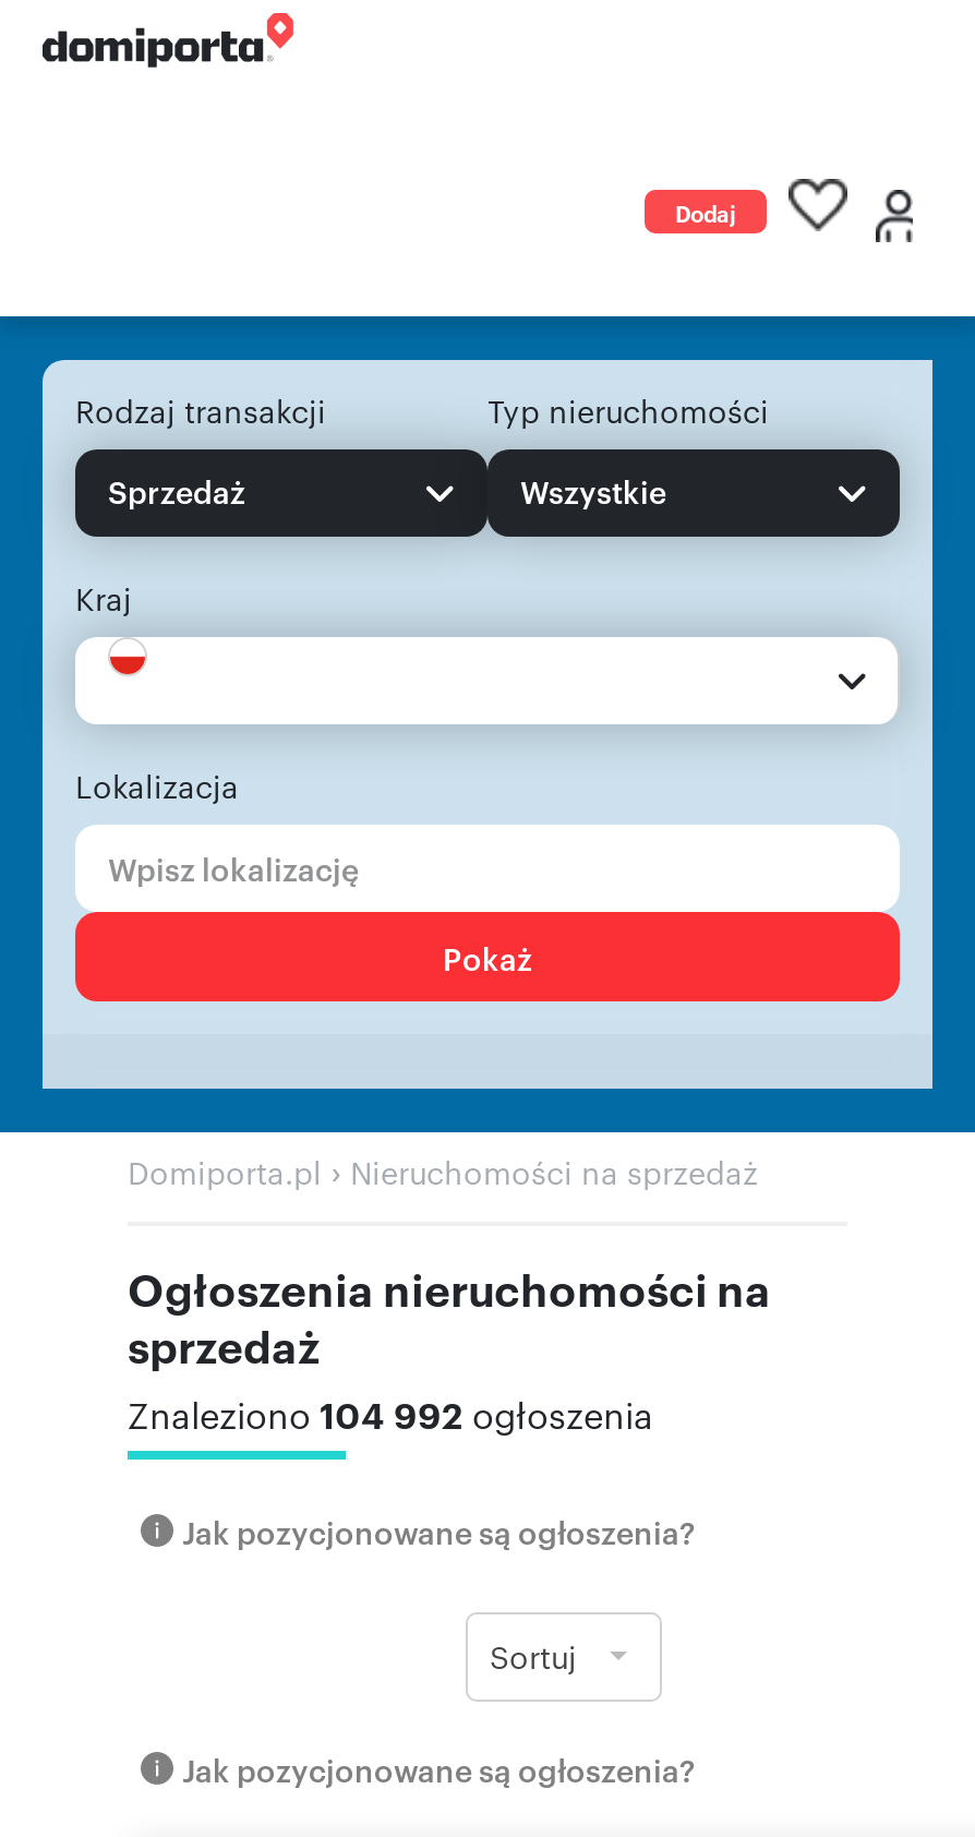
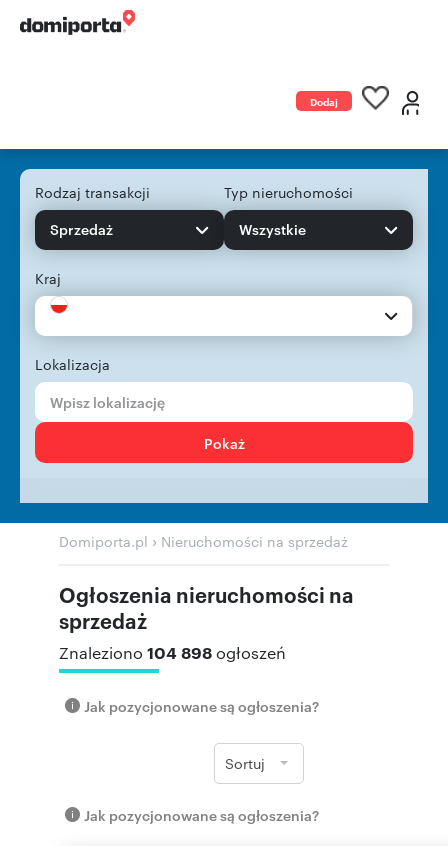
[128,1390,653,1438] Znaleziono 104 992 ogłoszenia -> [59,641,286,663] Znaleziono 104 898 ogłoszeń

